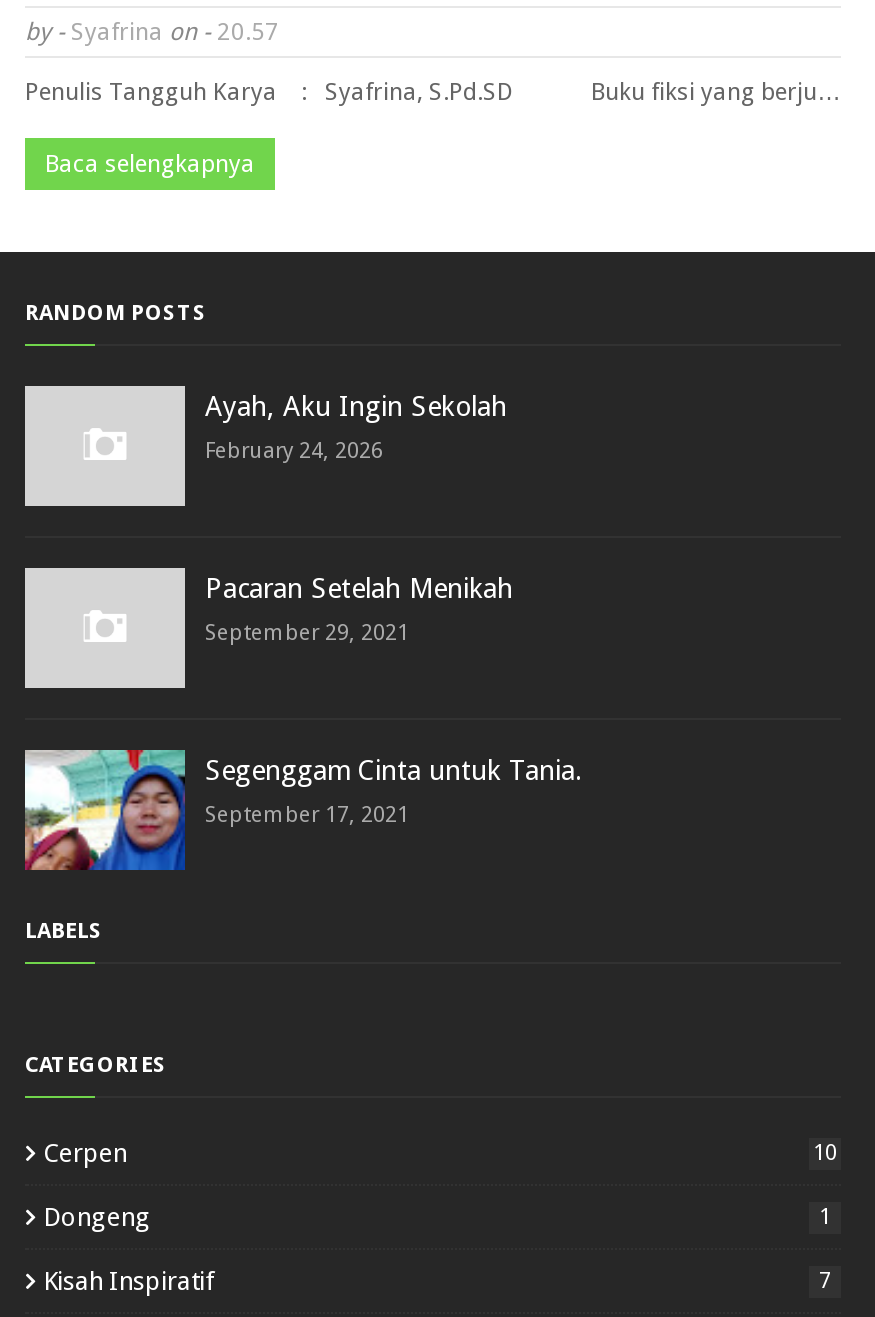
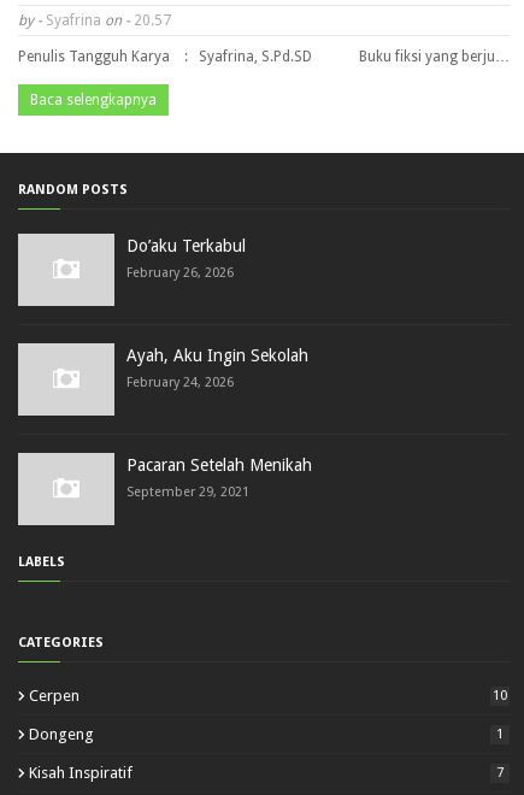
none -> [126,236,246,281] Do’aku Terkabul | February 26, 2026
moved [205,390,513,646] -> [126,346,312,500]: Ayah, Aku Ingin Sekolah | February 24, 2026 | Pacaran Setelah Menikah | September 29, 2021
[23,748,583,872] [image] | Segenggam Cinta untuk Tania. | September 17, 2021 -> none

